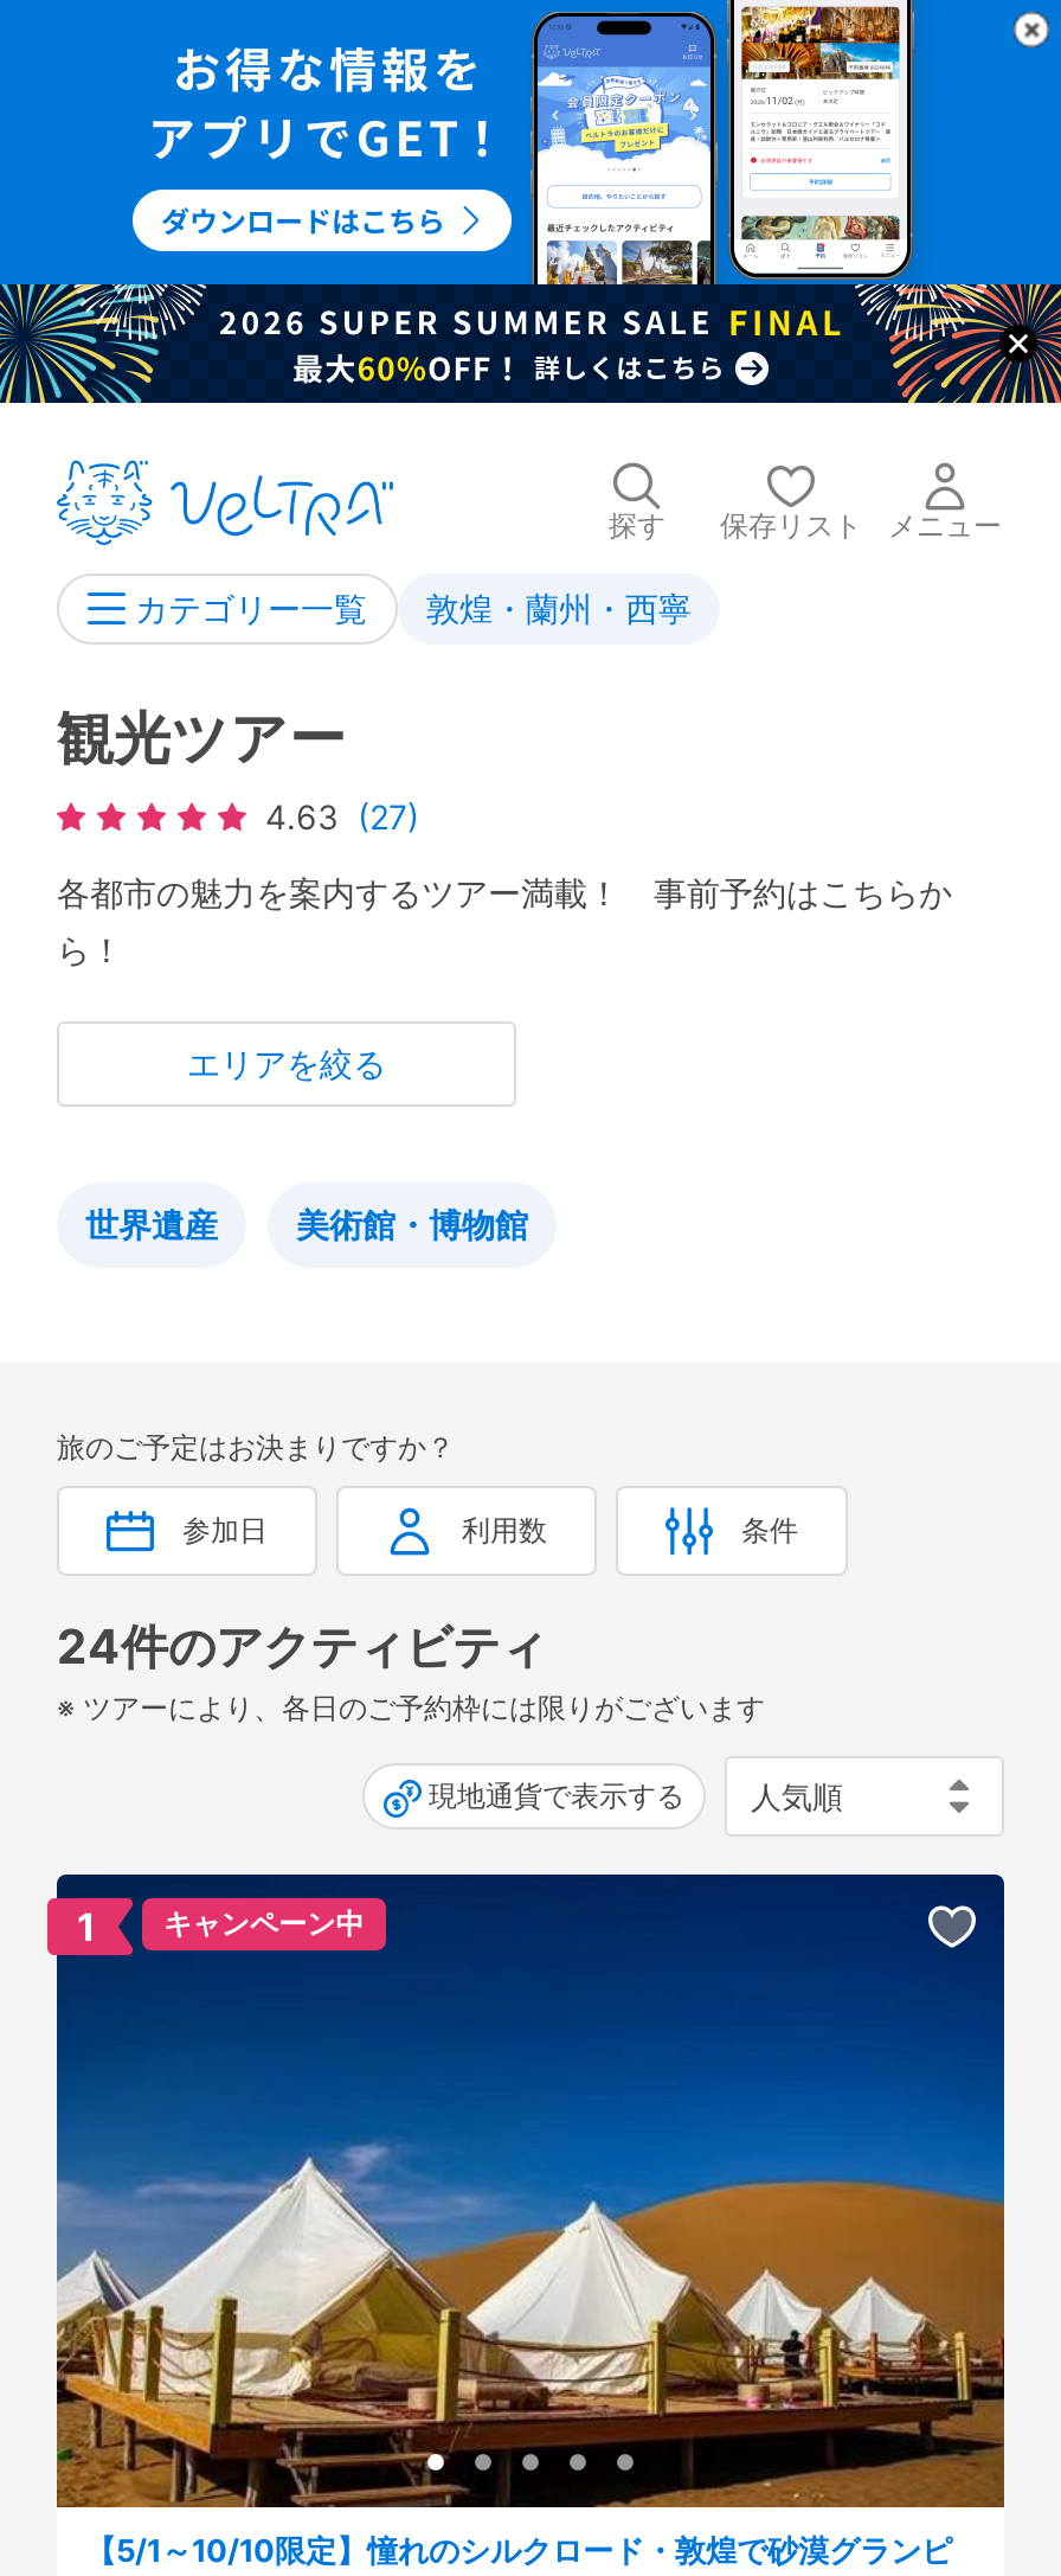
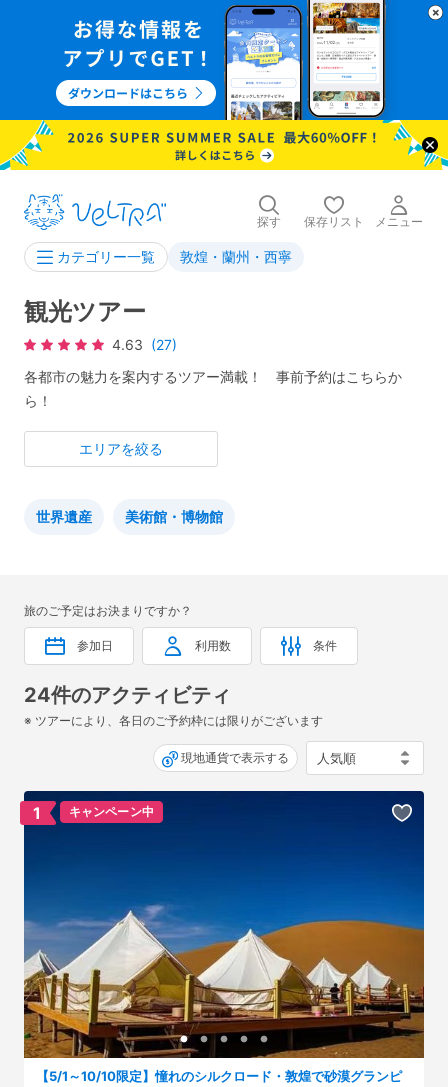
[7,282,1054,405] [image] -> [3,119,445,171] [image]

